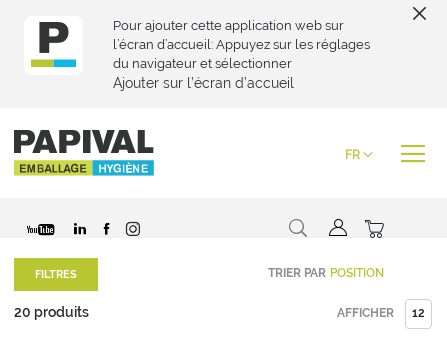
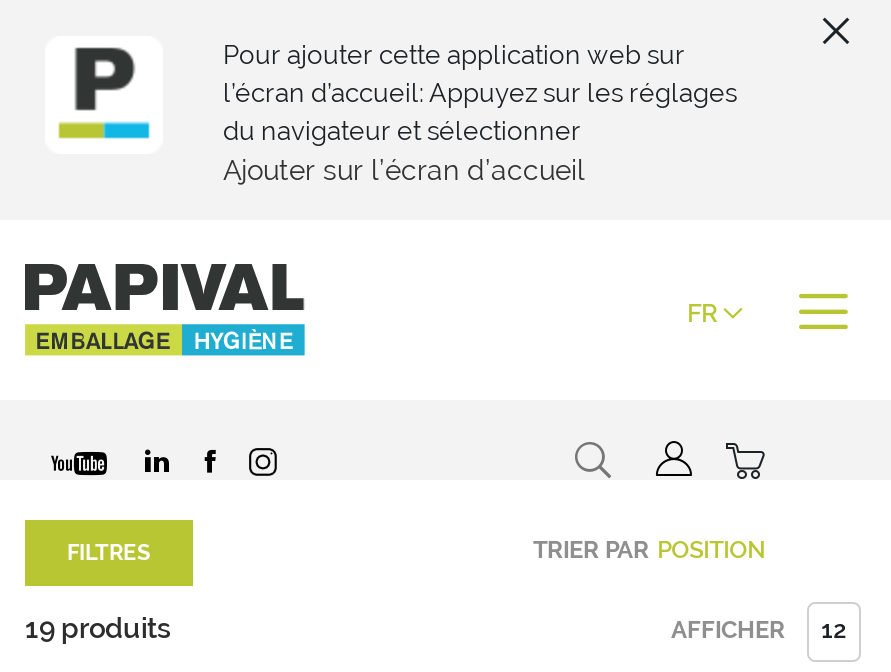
[14,304,89,320] 20 produits -> [25,612,171,644] 19 produits

